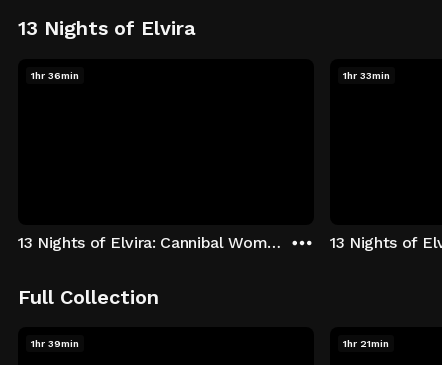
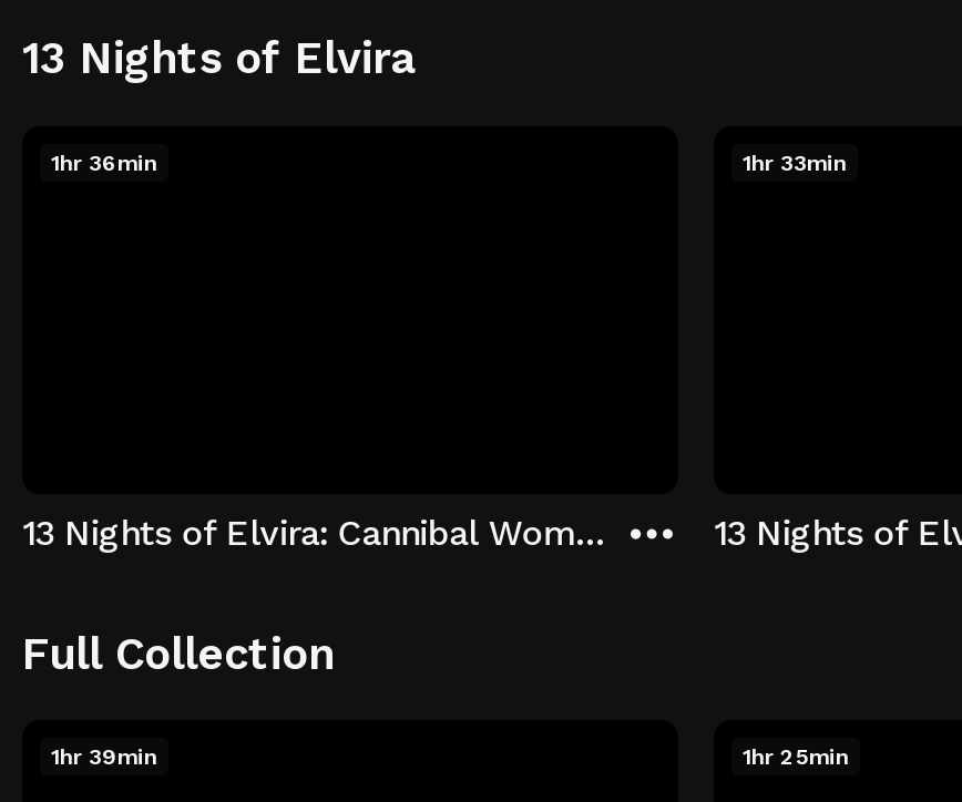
[343,338,389,349] 1hr 21min -> [743,744,849,769] 1hr 25min

